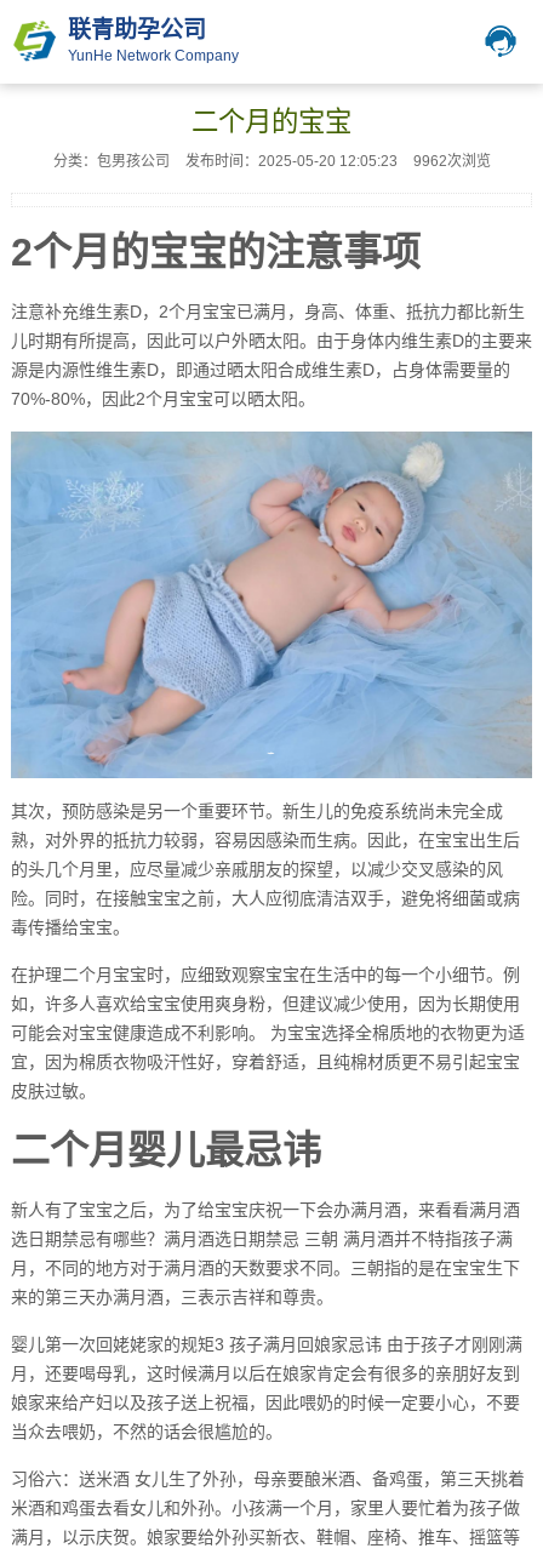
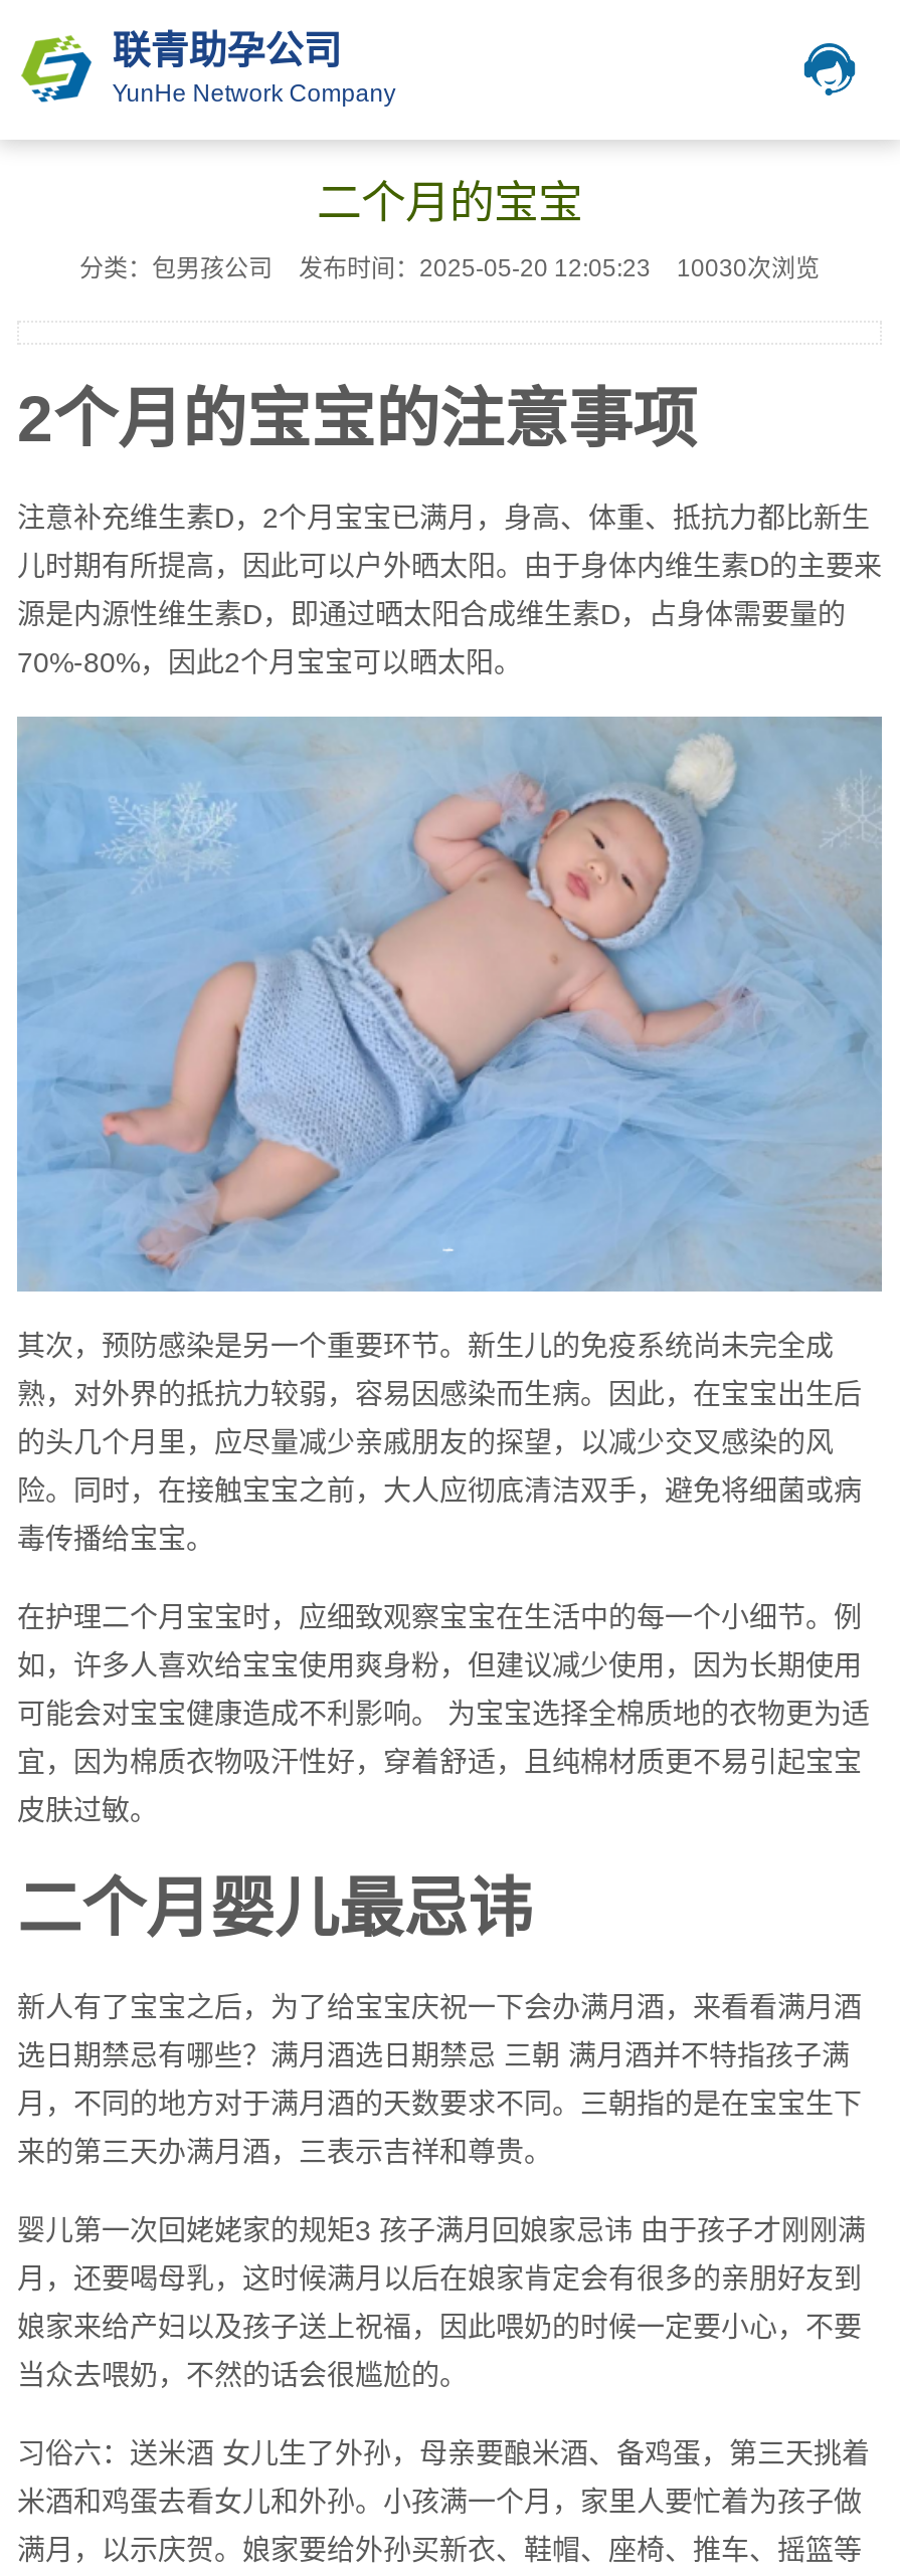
[53,153,490,170] 分类：包男孩公司 发布时间：2025-05-20 12:05:23 9962次浏览 -> [79,254,820,282] 分类：包男孩公司 发布时间：2025-05-20 12:05:23 10030次浏览

